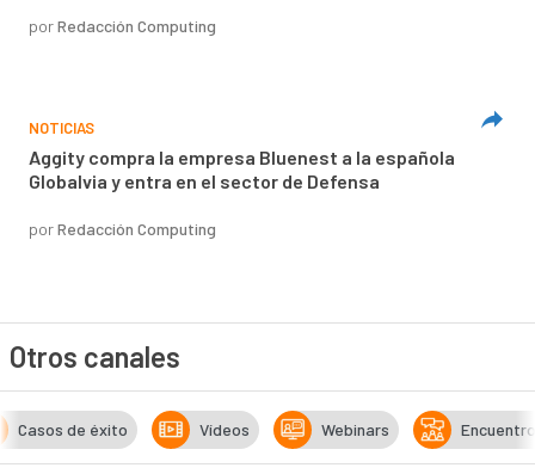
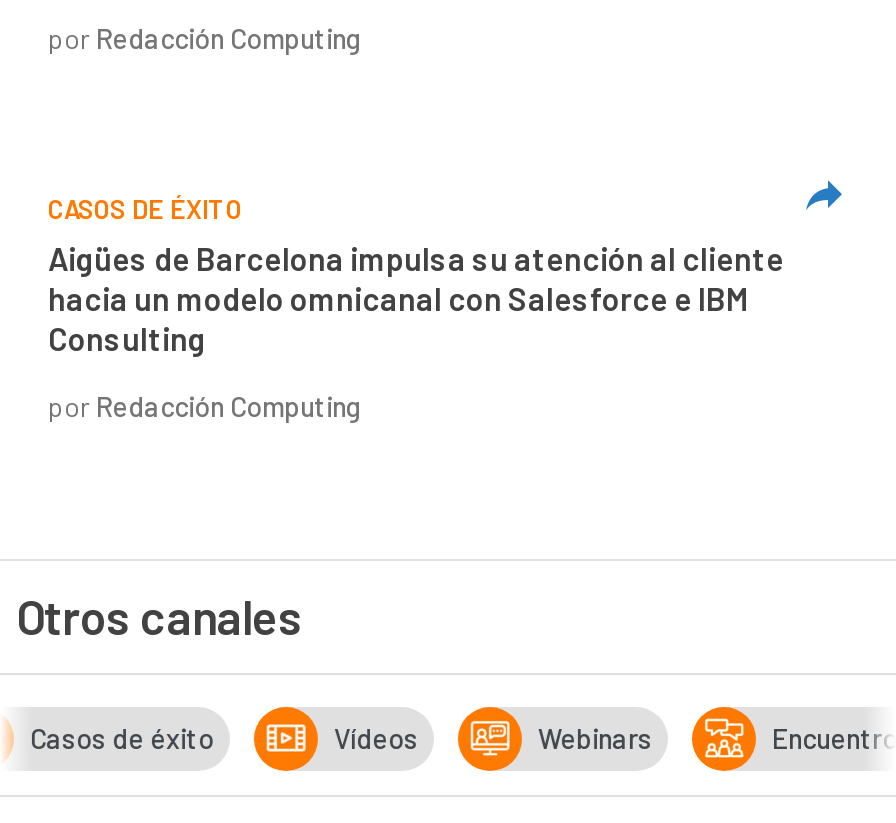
[29,118,455,192] NOTICIAS | Aggity compra la empresa Bluenest a la española | Globalvia y entra en el sector de Defensa -> [48,193,784,357] CASOS DE ÉXITO | Aigües de Barcelona impulsa su atención al cliente | hacia un modelo omnicanal con Salesforce e IBM | Consulting

